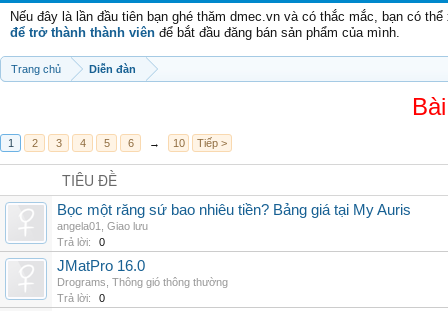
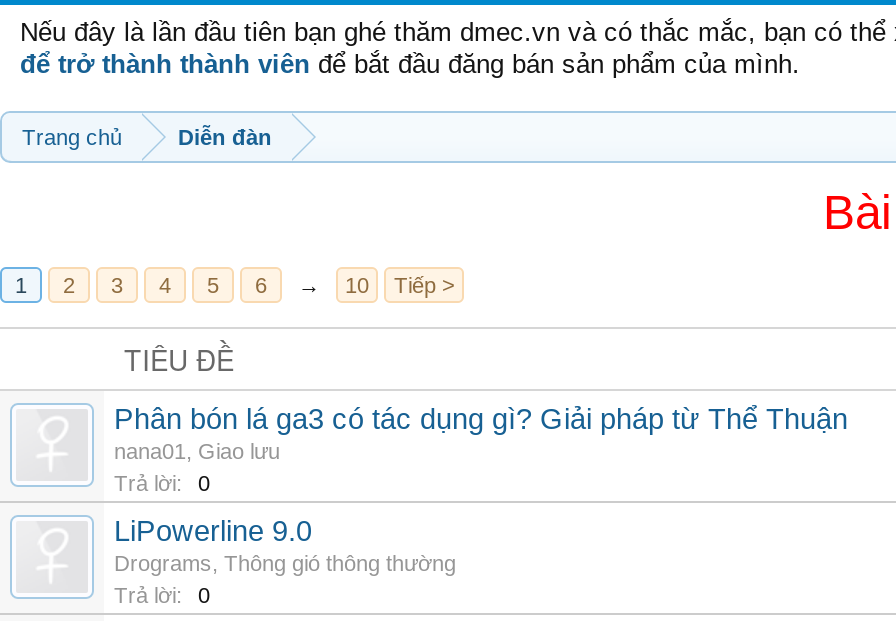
[57,202,411,232] Bọc một răng sứ bao nhiêu tiền? Bảng giá tại My Auris | angela01, Giao lưu -> [114,403,848,463] Phân bón lá ga3 có tác dụng gì? Giải pháp từ Thể Thuận | nana01, Giao lưu
[57,258,145,274] JMatPro 16.0 -> [114,515,312,547] LiPowerline 9.0

